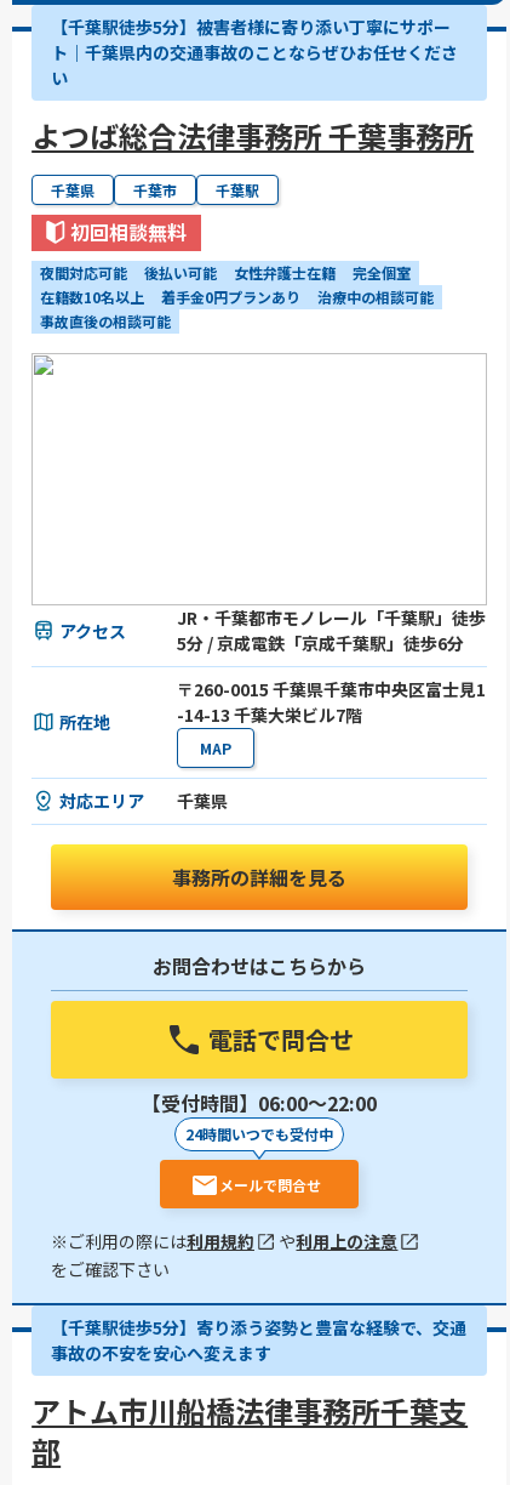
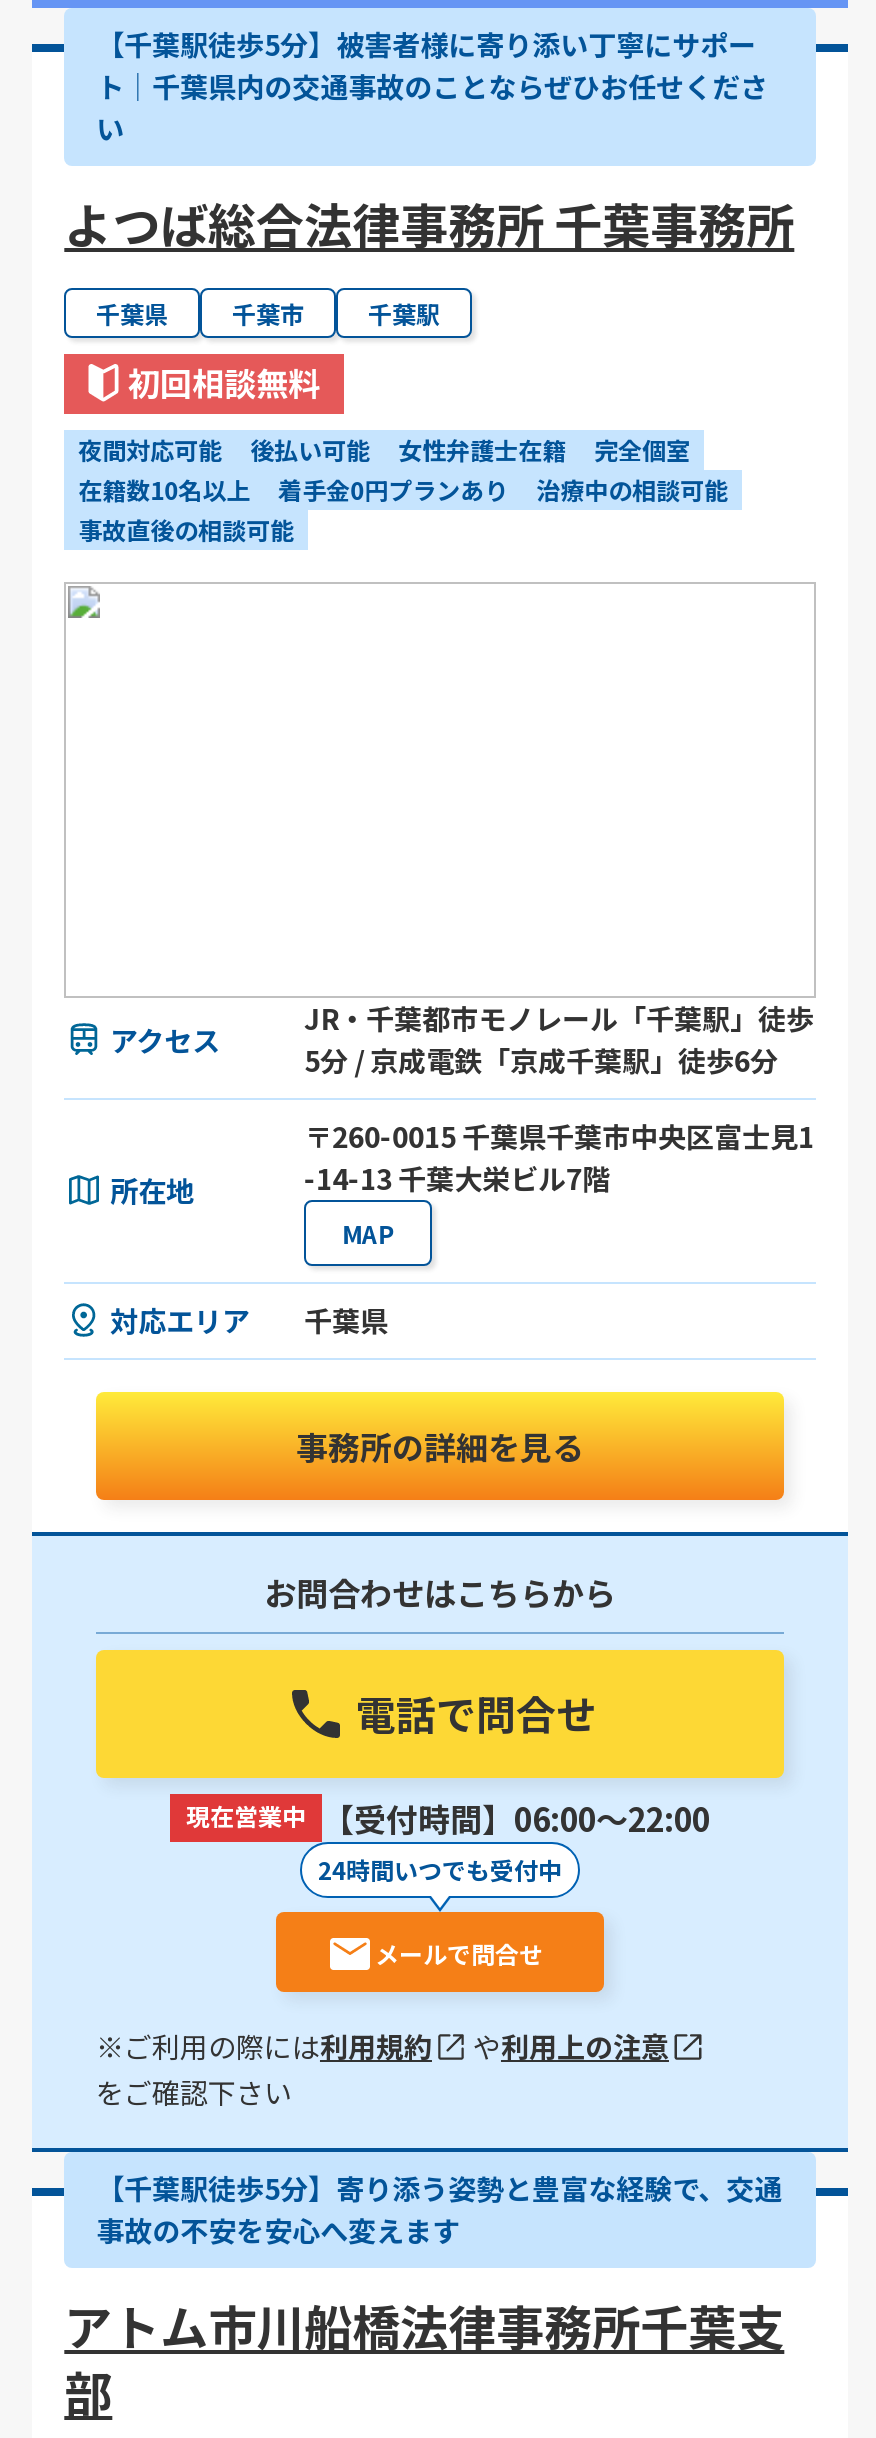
[142,1088,377,1117] 【受付時間】06:00〜22:00 -> [186,1794,710,1842] 現在営業中 【受付時間】06:00〜22:00

